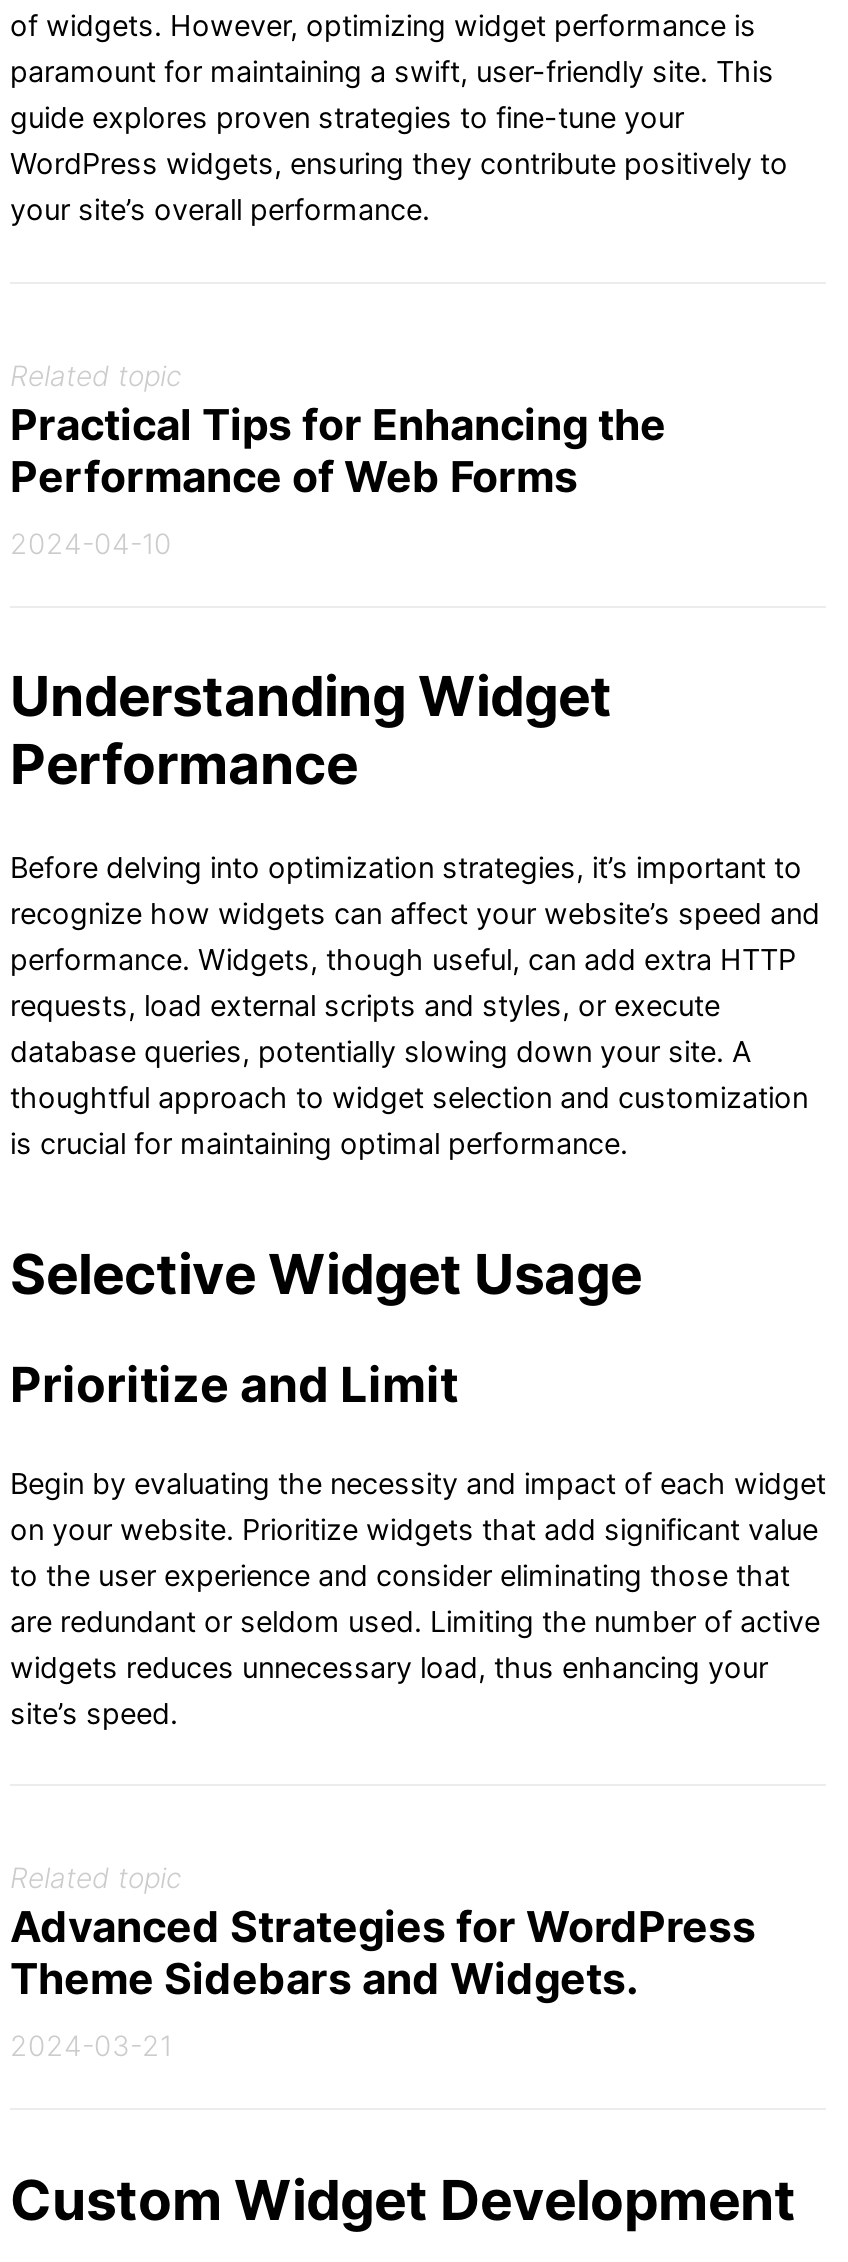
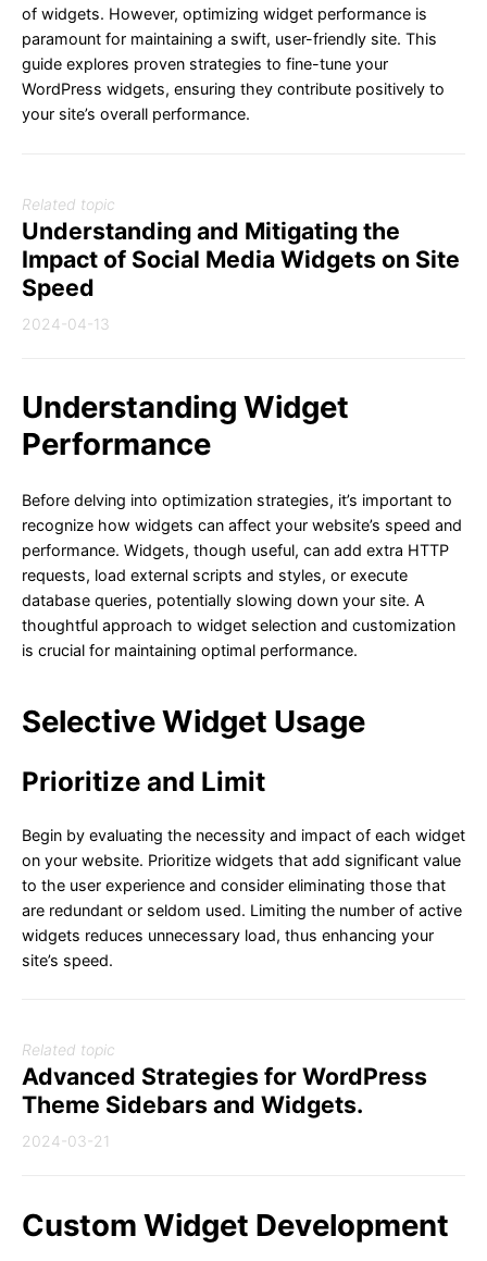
[10,397,666,501] Practical Tips for Enhancing the | Performance of Web Forms -> [22,216,460,301] Understanding and Mitigating the | Impact of Social Media Widgets on Site | Speed
[10,525,172,559] 2024-04-10 -> [22,314,110,333] 2024-04-13

